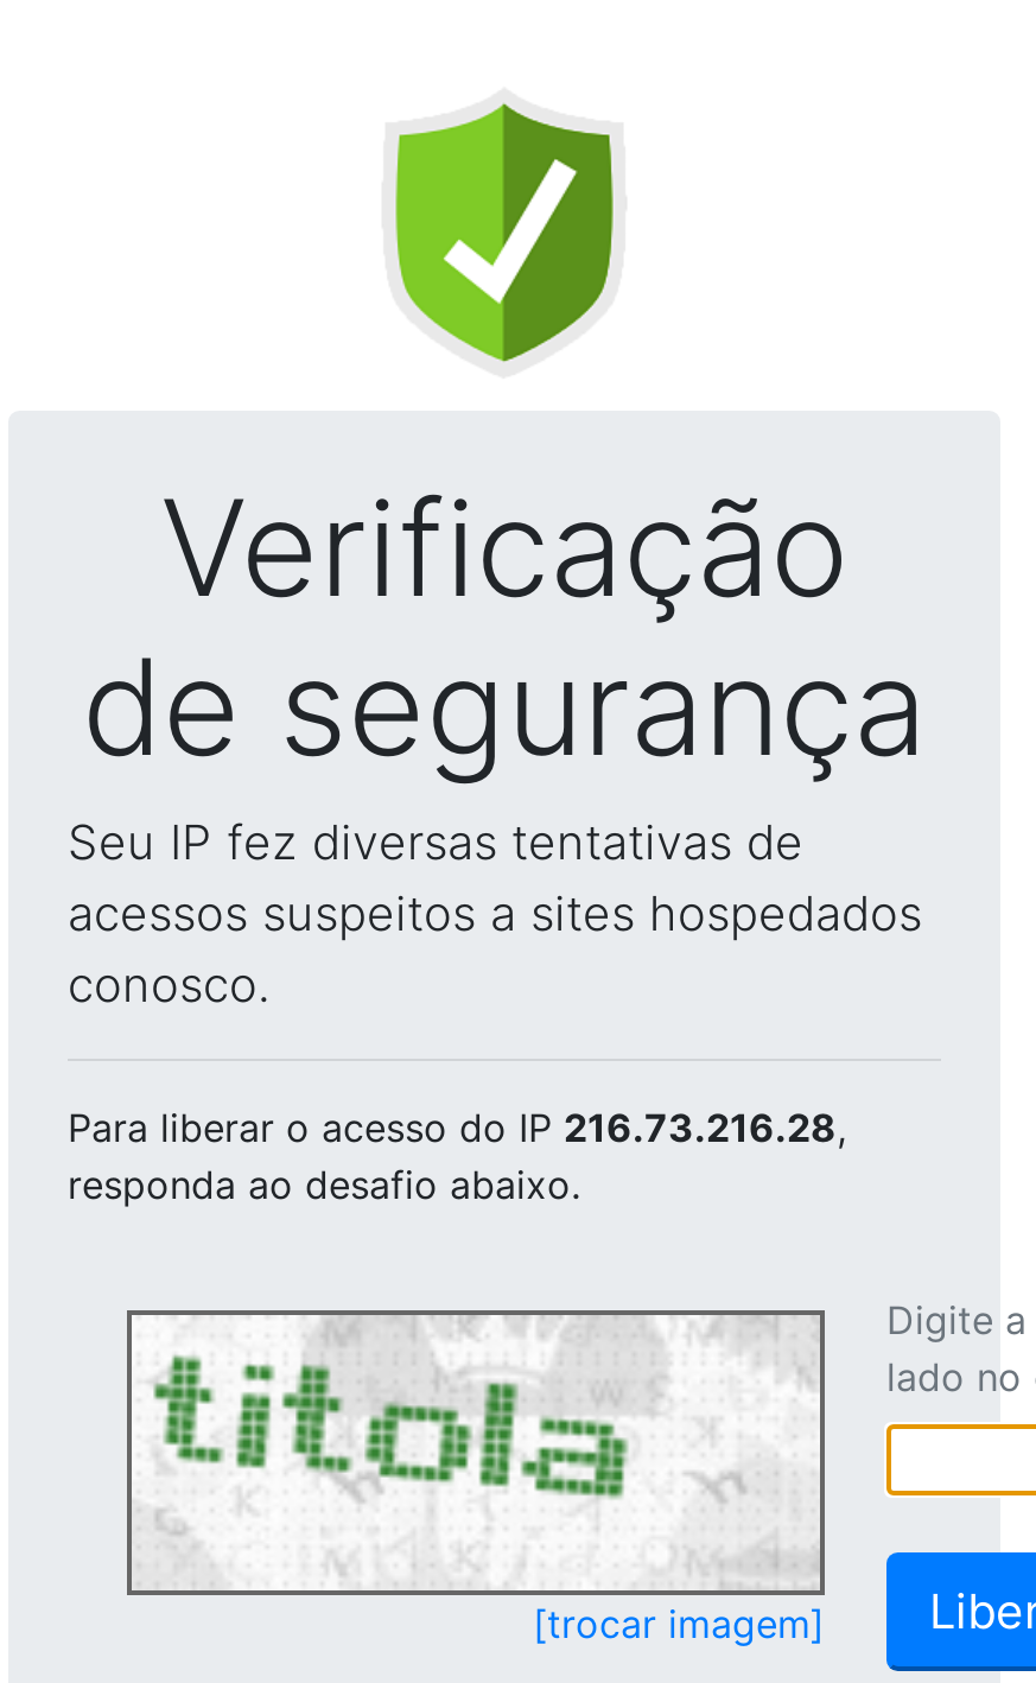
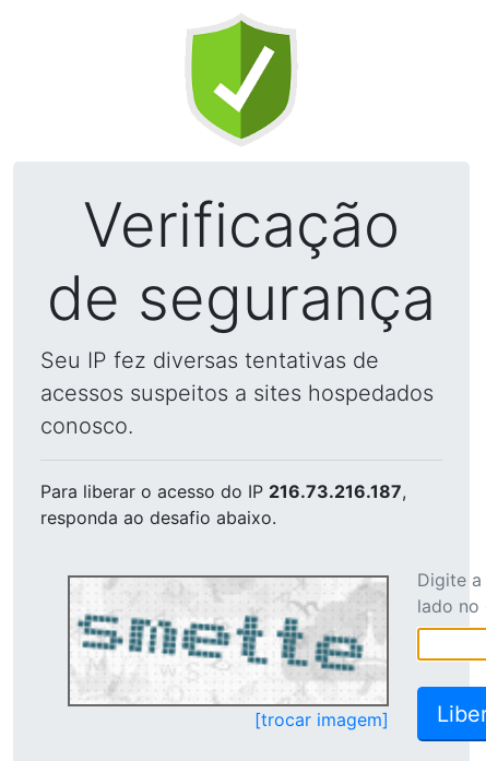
[68,1104,846,1151] Para liberar o acesso do IP 216.73.216.28, -> [40,480,406,502] Para liberar o acesso do IP 216.73.216.187,
[148,1320,815,1586] [image] -> [76,579,386,702] [image]

